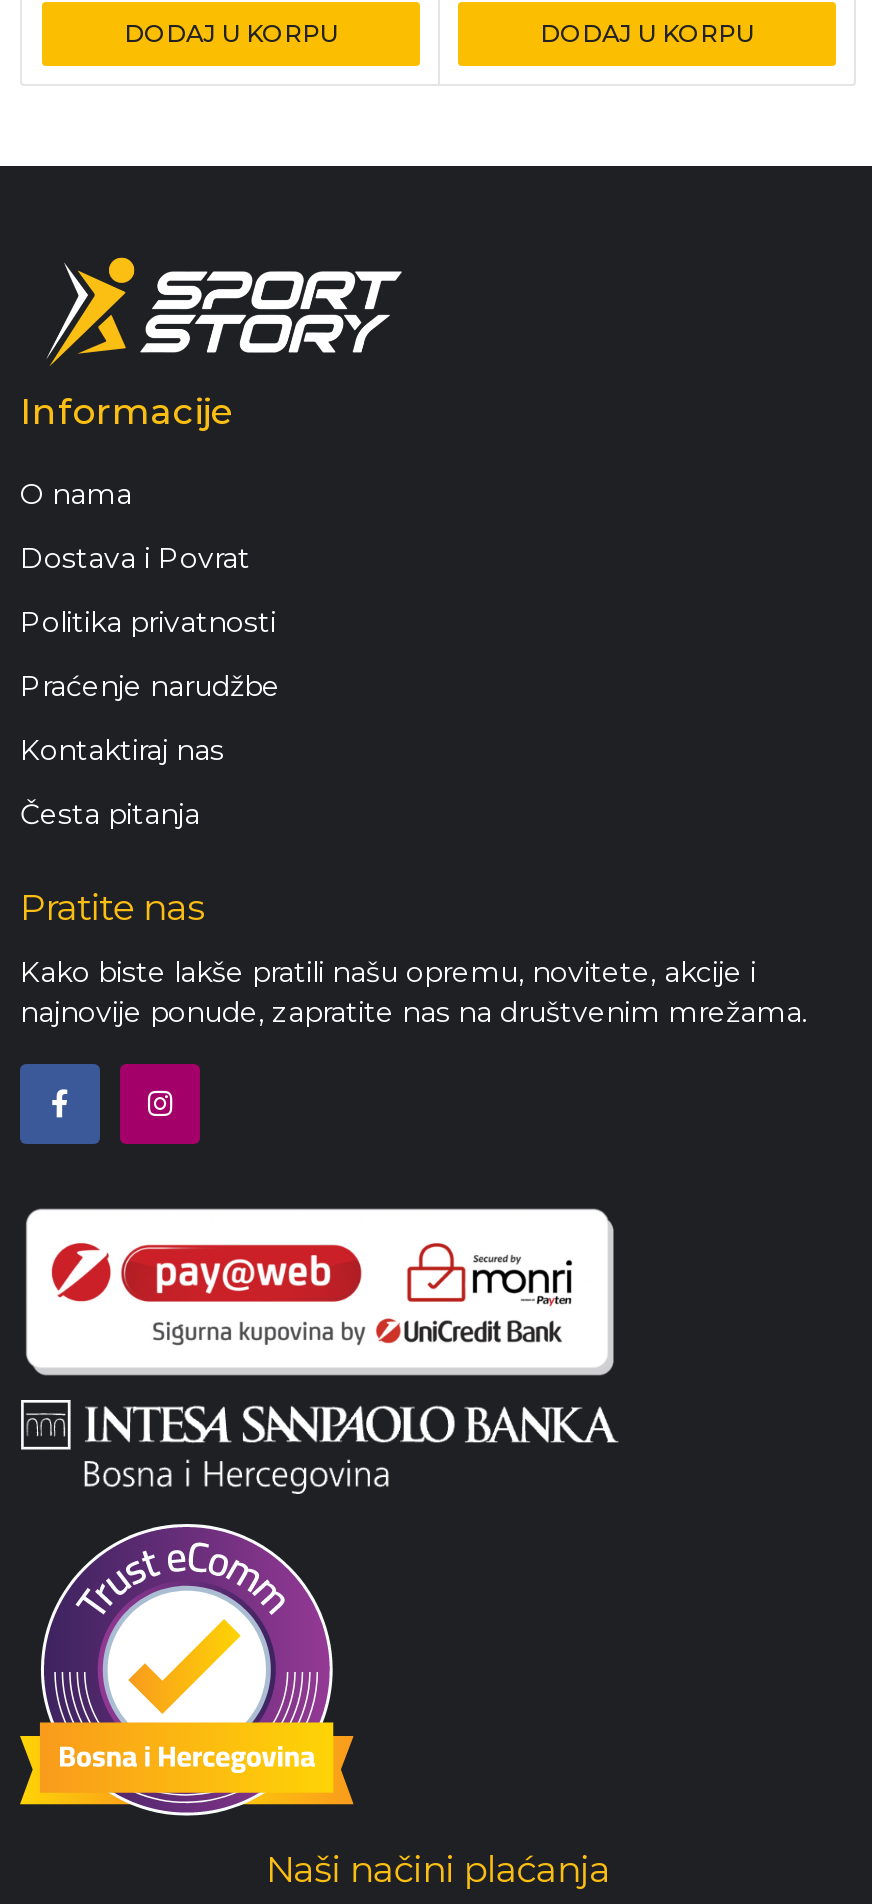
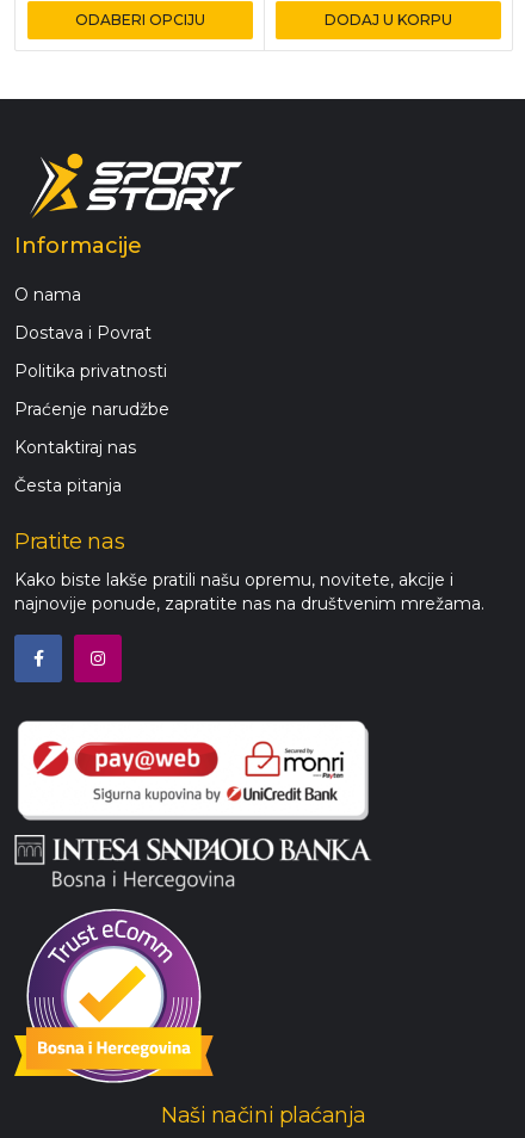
[124,17,338,47] DODAJ U KORPU -> [75,10,205,28] ODABERI OPCIJU

